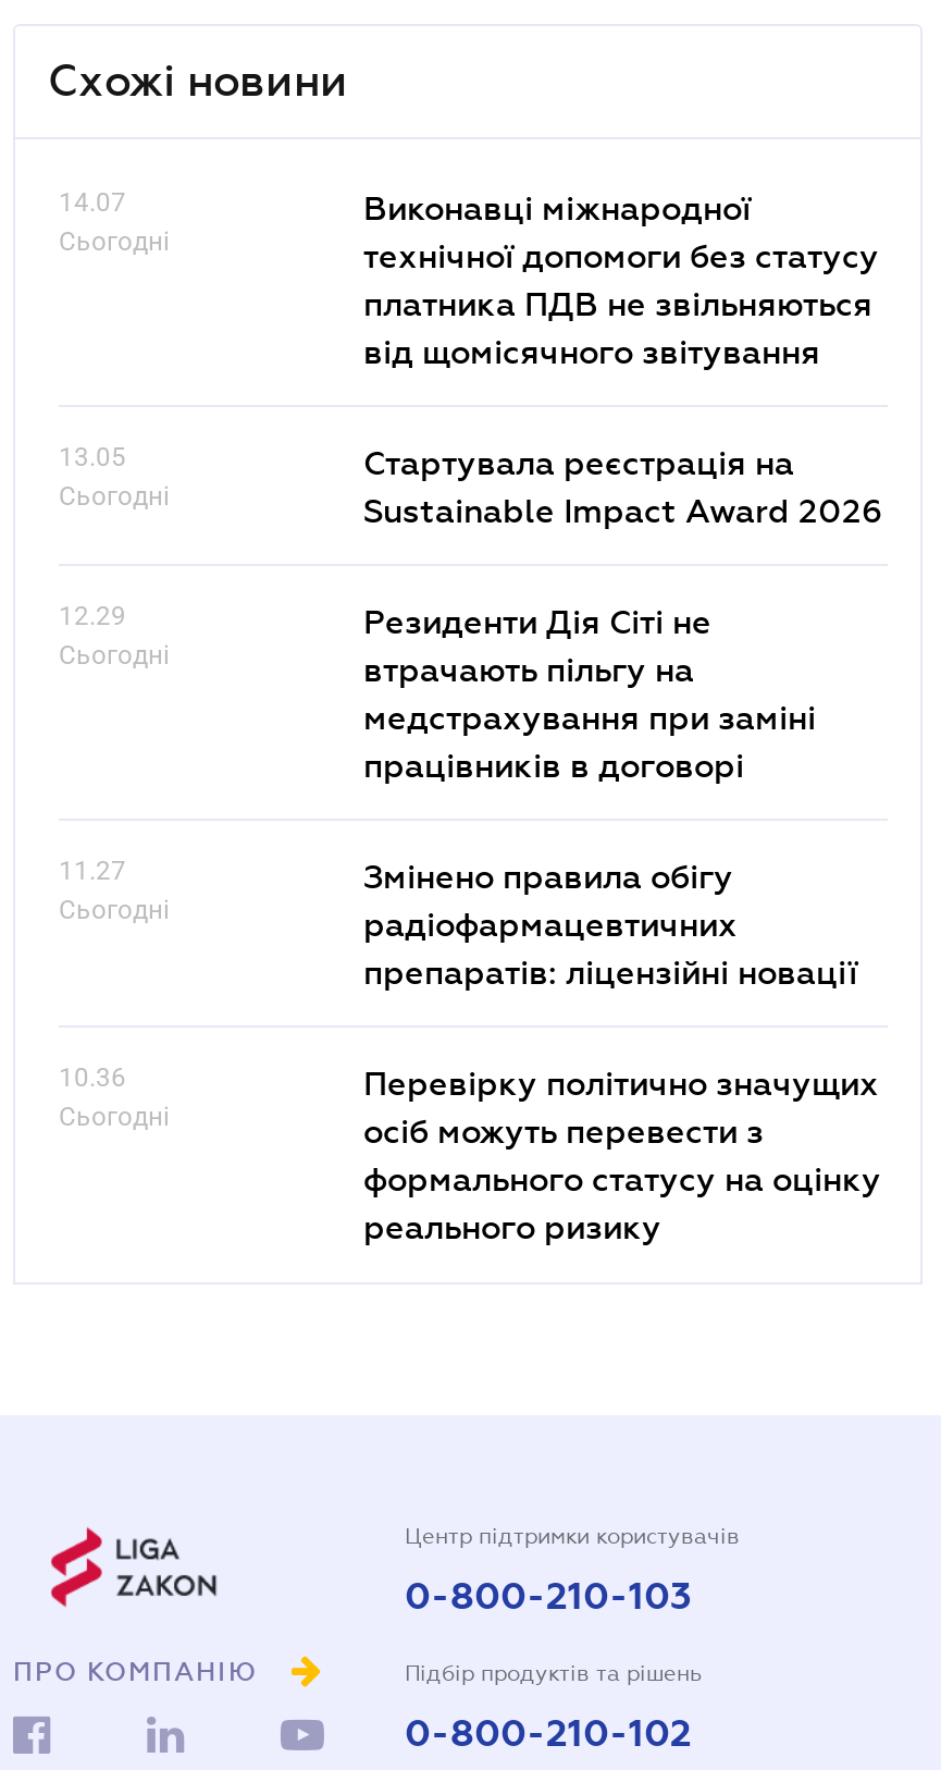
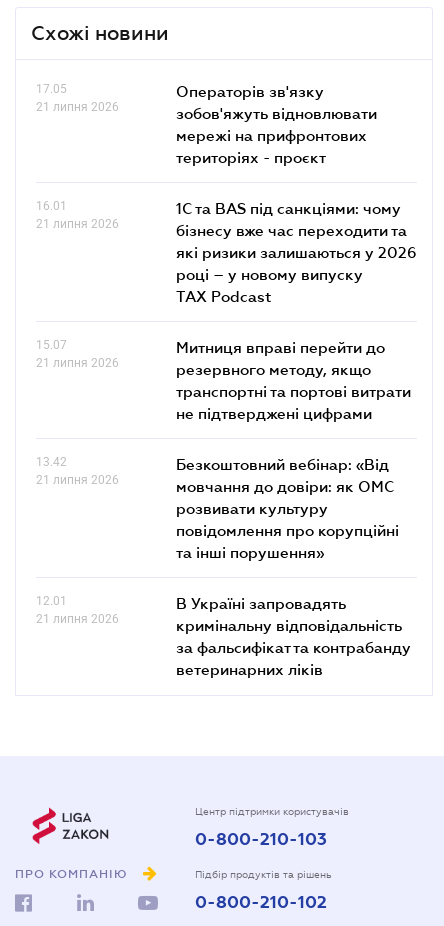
[59,187,170,256] 14.07 | Сьогодні -> [36,82,119,114] 17.05 | 21 липня 2026
[363,187,879,369] Виконавці міжнародної | технічної допомоги без статусу | платника ПДВ не звільняються | від щомісячного звітування -> [176,82,377,166] Операторів зв'язку | зобов'яжуть відновлювати | мережі на прифронтових | територіях - проєкт
[59,441,170,511] 13.05 | Сьогодні -> [36,199,119,231] 16.01 | 21 липня 2026
[363,441,883,528] Стартувала реєстрація на | Sustainable Impact Award 2026 -> [176,199,417,305] 1С та BAS під санкціями: чому | бізнесу вже час переходити та | які ризики залишаються у 2026 | році – у новому випуску | TAX Podcast
[59,600,170,670] 12.29 | Сьогодні -> [36,338,119,370] 15.07 | 21 липня 2026
[363,600,816,783] Резиденти Дія Сіті не | втрачають пільгу на | медстрахування при заміні | працівників в договорі -> [176,338,411,422] Митниця вправі перейти до | резервного методу, якщо | транспортні та портові витрати | не підтверджені цифрами
[59,855,170,925] 11.27 | Сьогодні -> [36,455,119,487] 13.42 | 21 липня 2026
[363,855,857,990] Змінено правила обігу | радіофармацевтичних | препаратів: ліцензійні новації -> [176,455,399,561] Безкоштовний вебінар: «Від | мовчання до довіри: як ОМС | розвивати культуру | повідомлення про корупційні | та інші порушення»
[59,1062,170,1131] 10.36 | Сьогодні -> [36,594,119,626] 12.01 | 21 липня 2026
[363,1062,881,1245] Перевірку політично значущих | осіб можуть перевести з | формального статусу на оцінку | реального ризику -> [176,594,411,678] В Україні запровадять | кримінальну відповідальність | за фальсифікат та контрабанду | ветеринарних ліків

